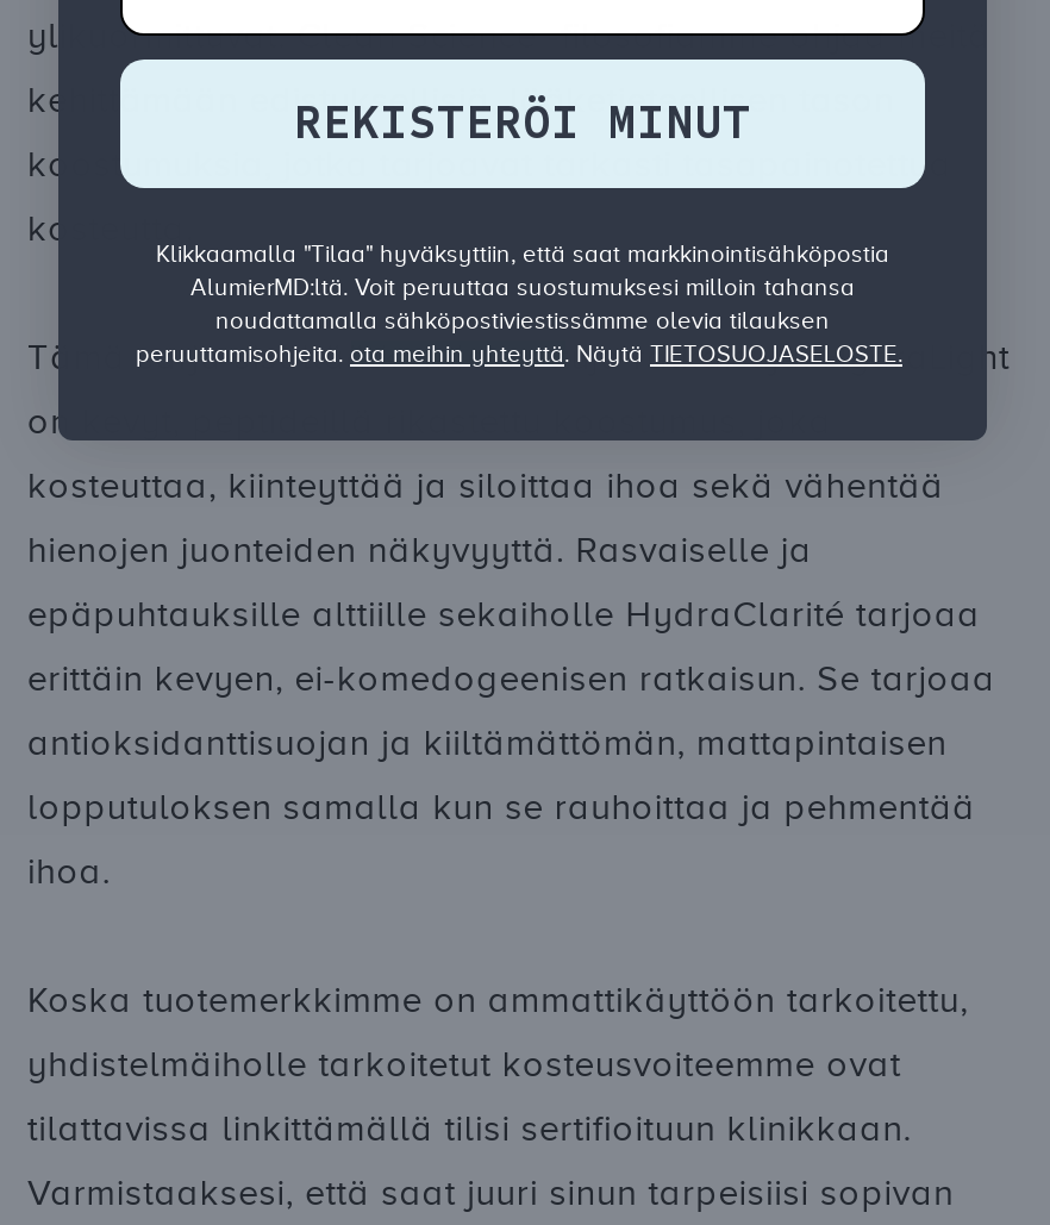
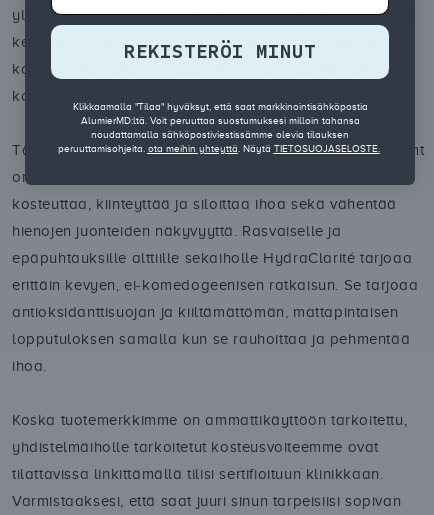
[156,240,889,267] Klikkaamalla "Tilaa" hyväksyttiin, että saat markkinointisähköpostia -> [72,101,367,112] Klikkaamalla "Tilaa" hyväksyt, että saat markkinointisähköpostia

